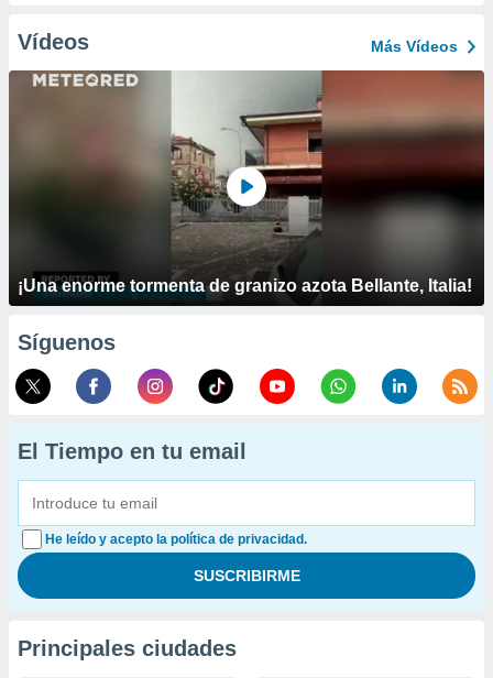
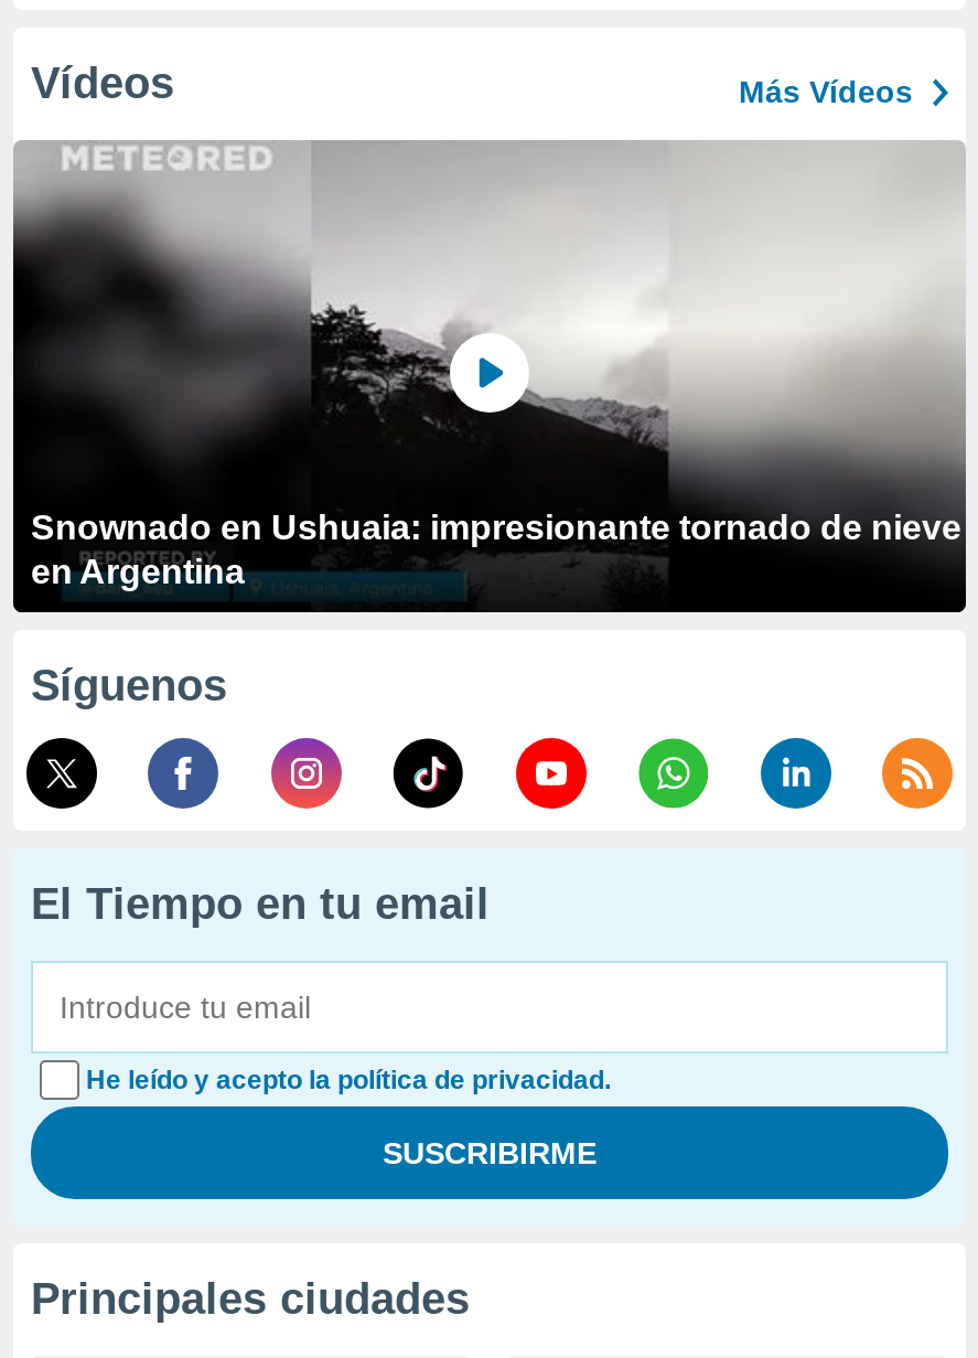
[9,70,485,295] [image] | ¡Una enorme tormenta de granizo azota Bellante, Italia! -> [13,140,966,590] [image] | Snownado en Ushuaia: impresionante tornado de nieve | en Argentina

